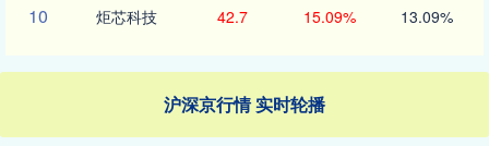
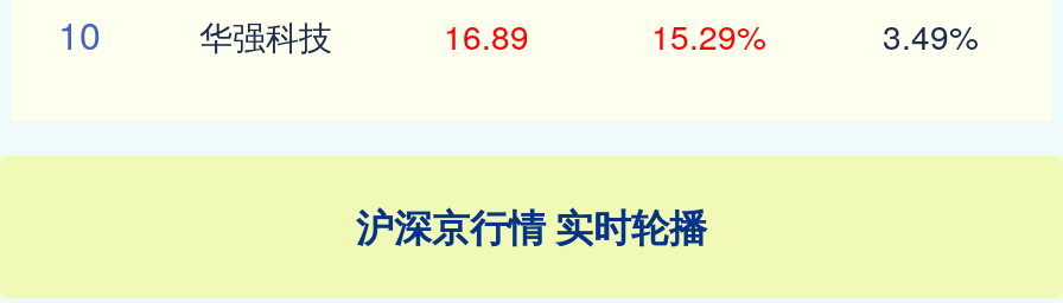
[96,5,157,27] 炬芯科技 -> [199,12,332,59] 华强科技
[217,5,247,27] 42.7 -> [444,12,529,59] 16.89
[303,5,355,27] 15.09% -> [651,12,765,59] 15.29%
[400,5,452,27] 13.09% -> [883,12,978,59] 3.49%

